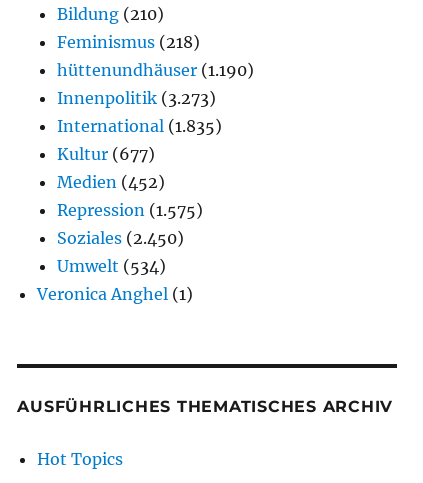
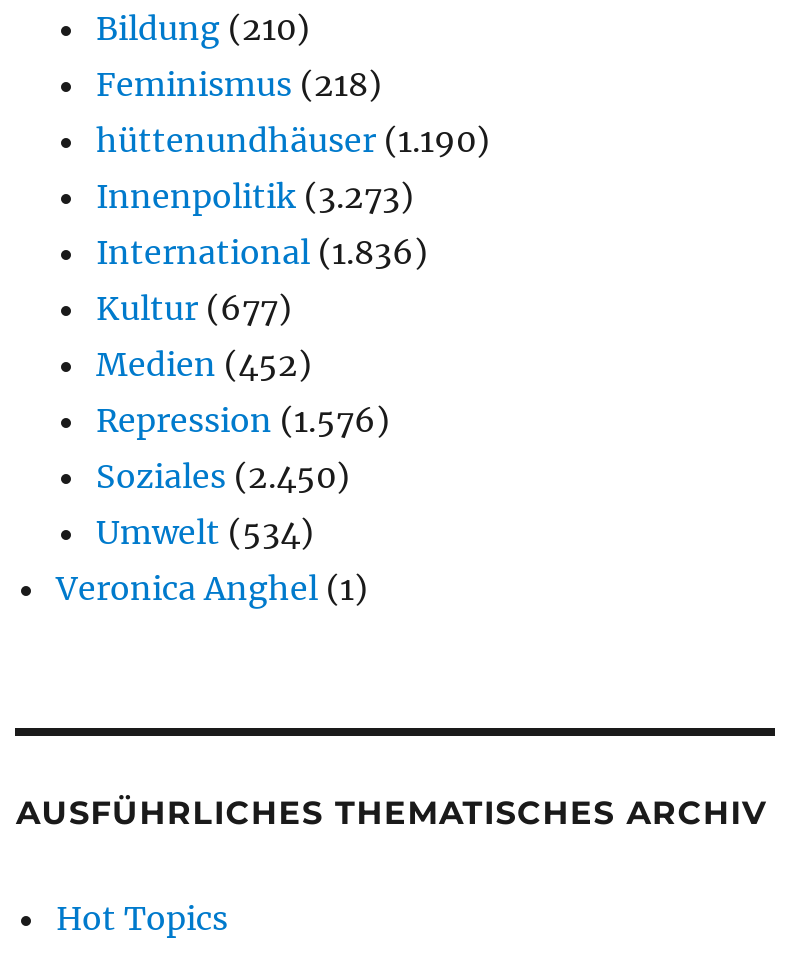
[57,116,222,136] International (1.835) -> [96,232,428,272] International (1.836)
[57,200,203,220] Repression (1.575) -> [96,400,390,440] Repression (1.576)

